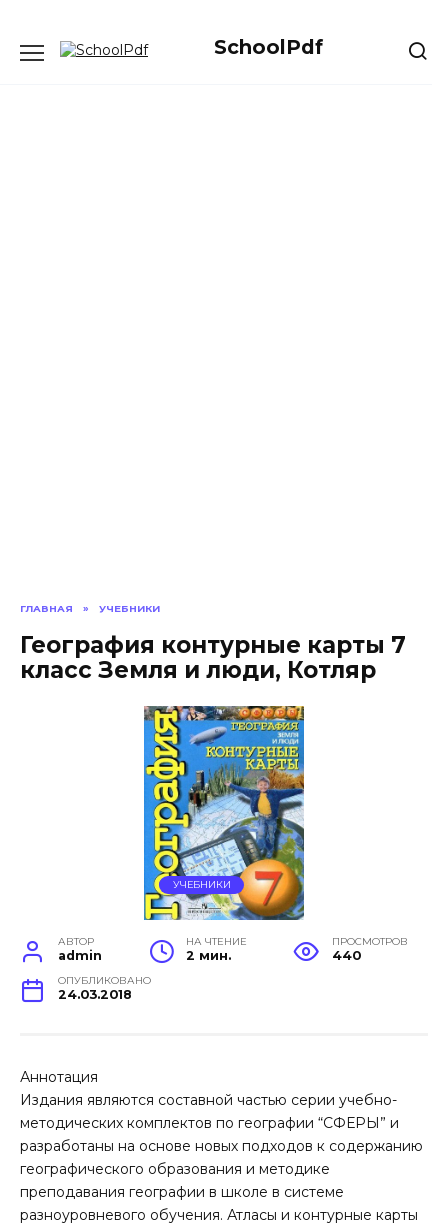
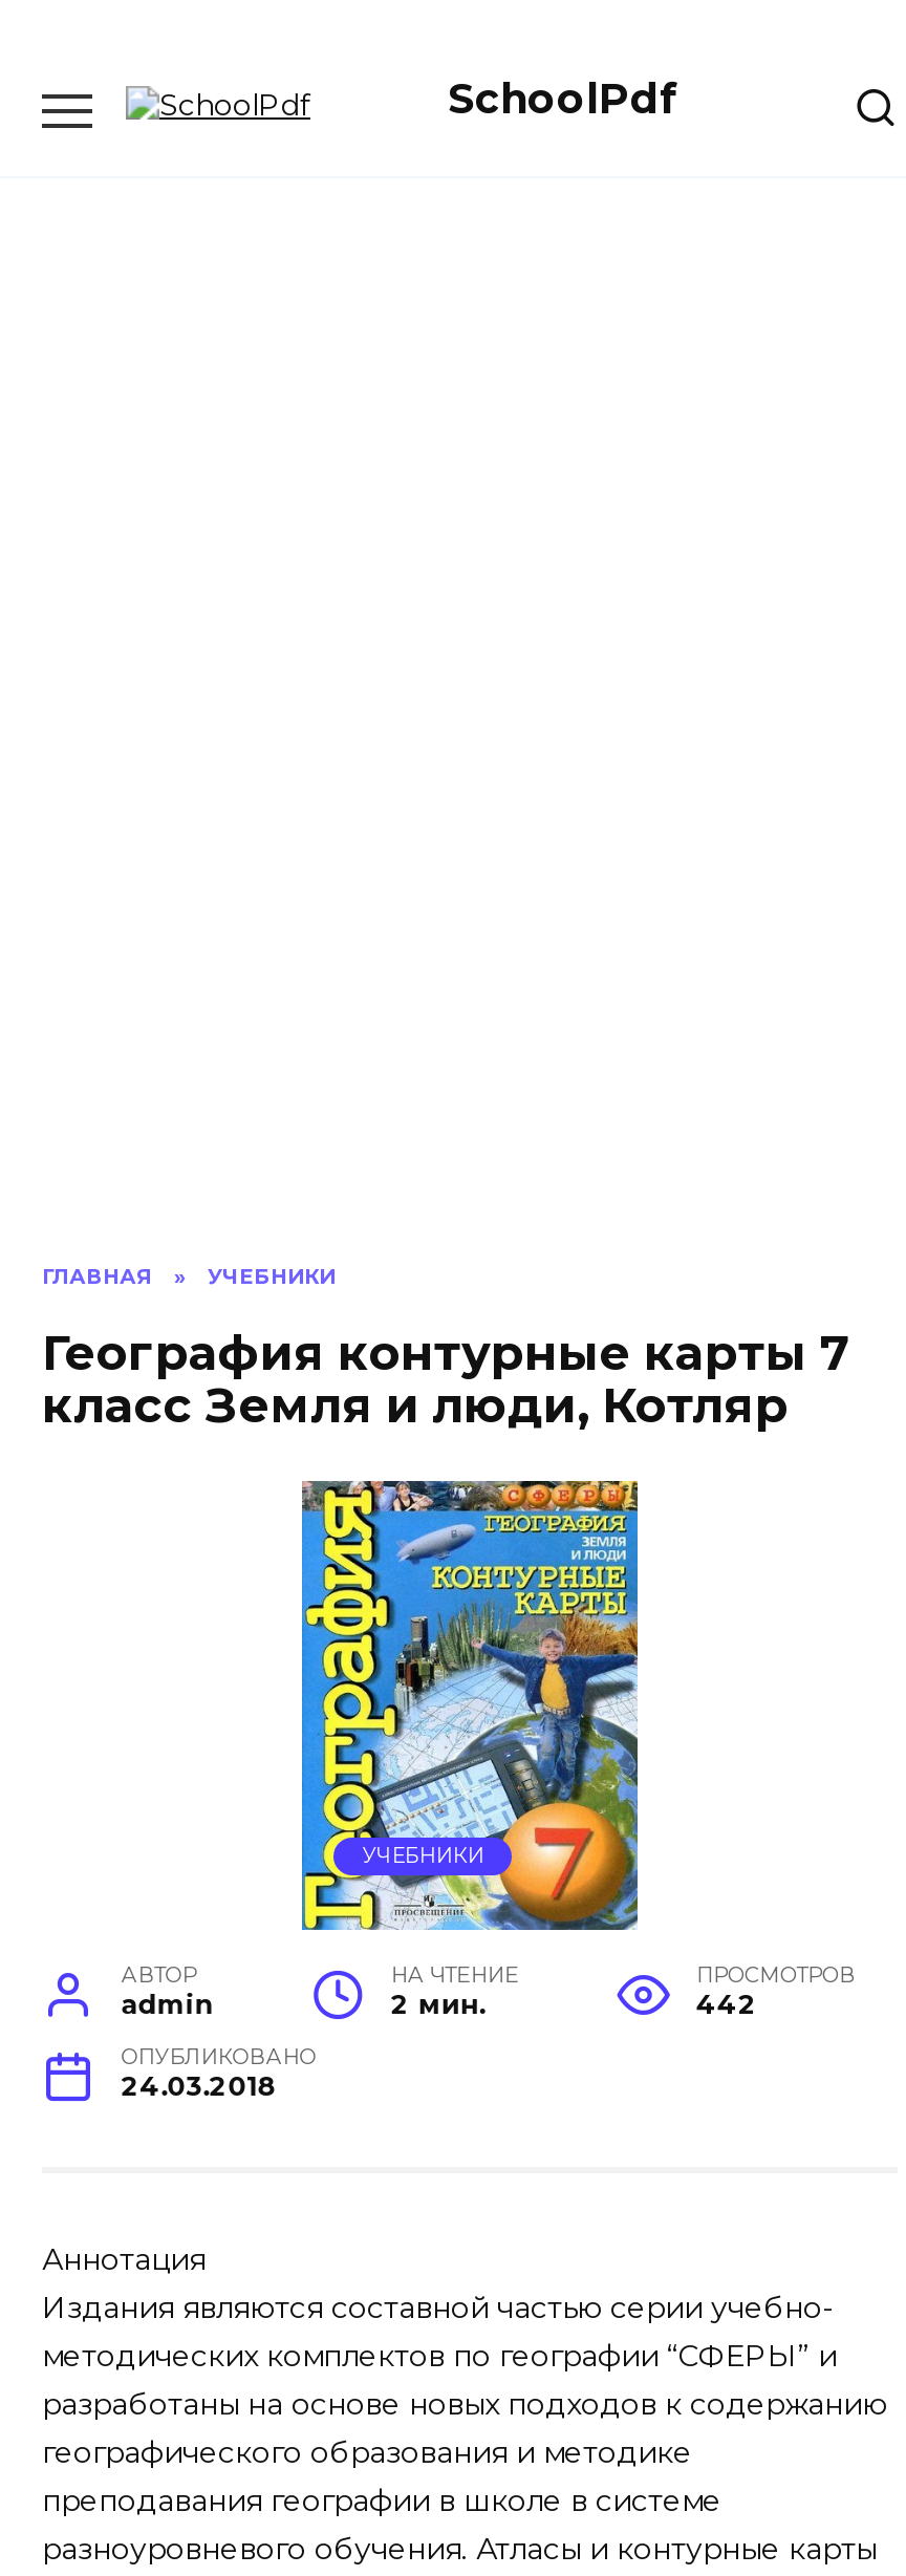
[332,948,361,963] 440 -> [696,1989,757,2021] 442

